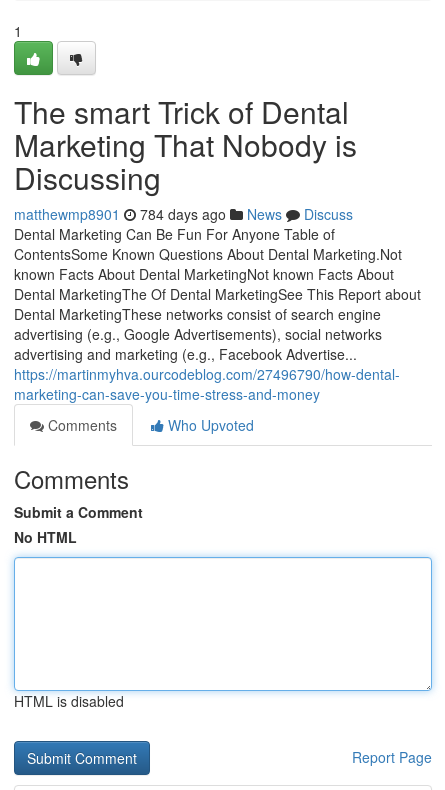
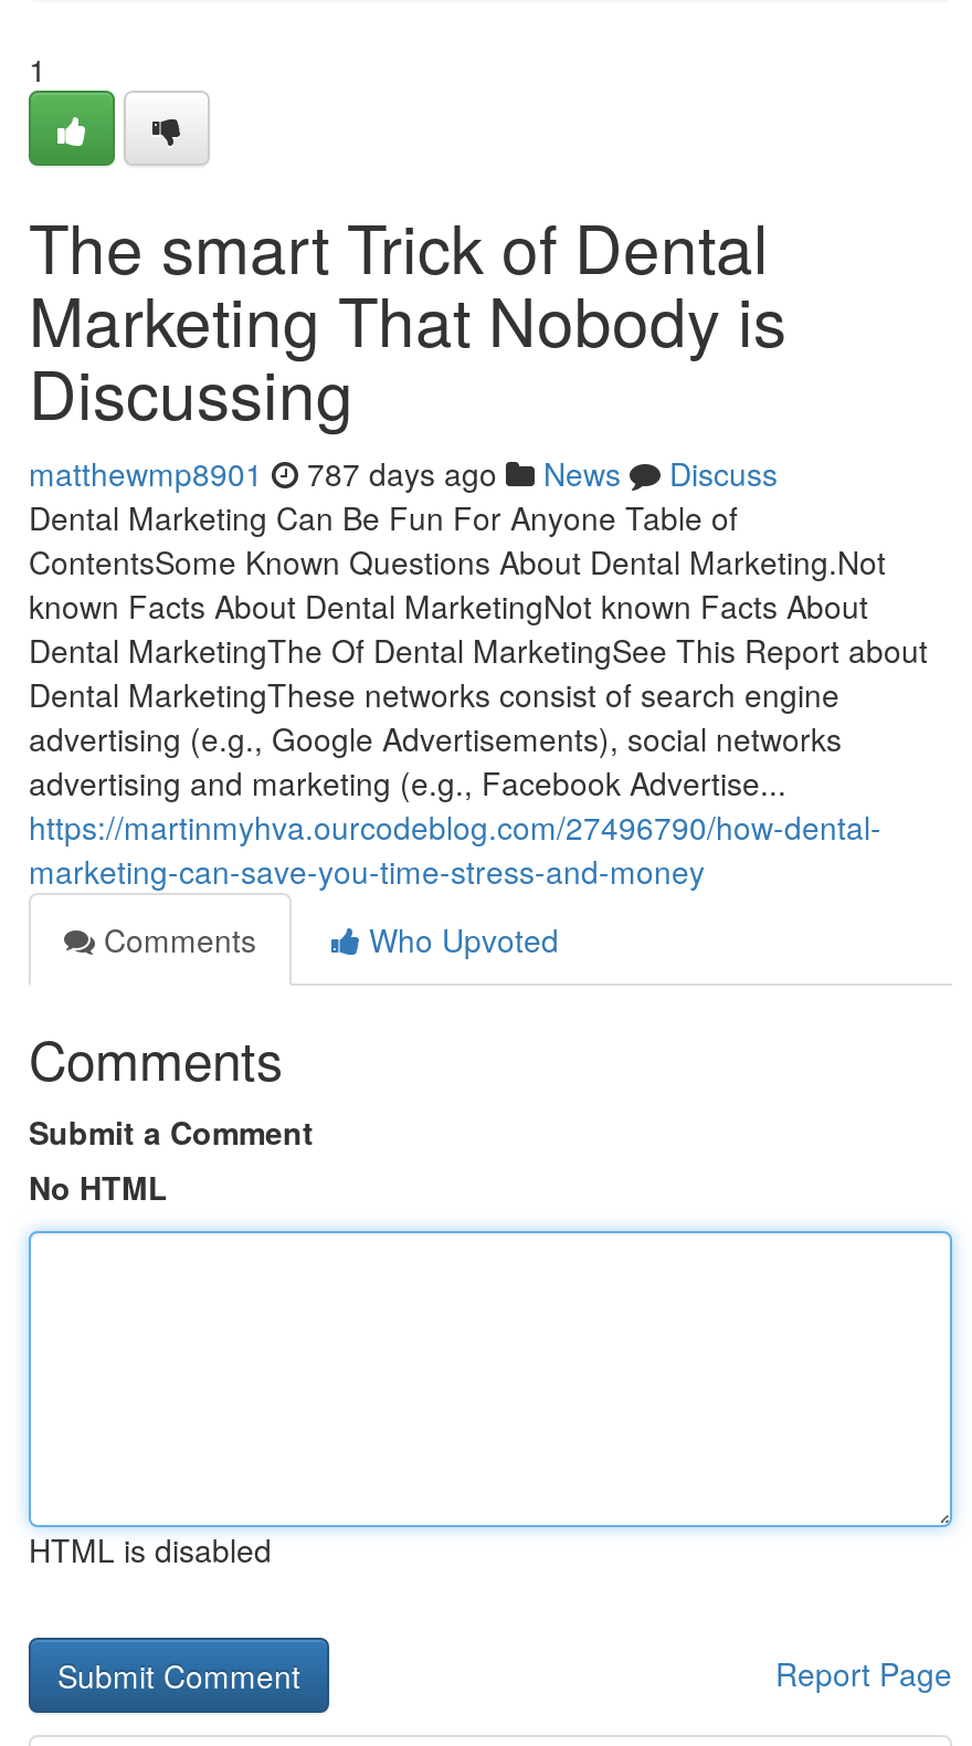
[14,204,353,224] matthewmp8901 784 days ago News Discuss -> [29,451,778,495] matthewmp8901 787 days ago News Discuss

